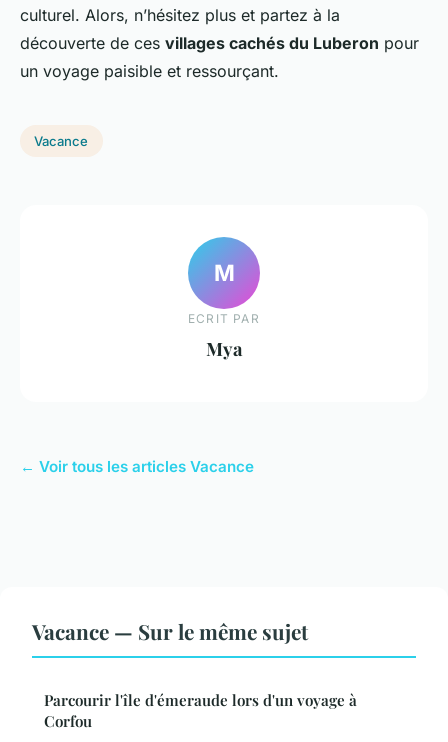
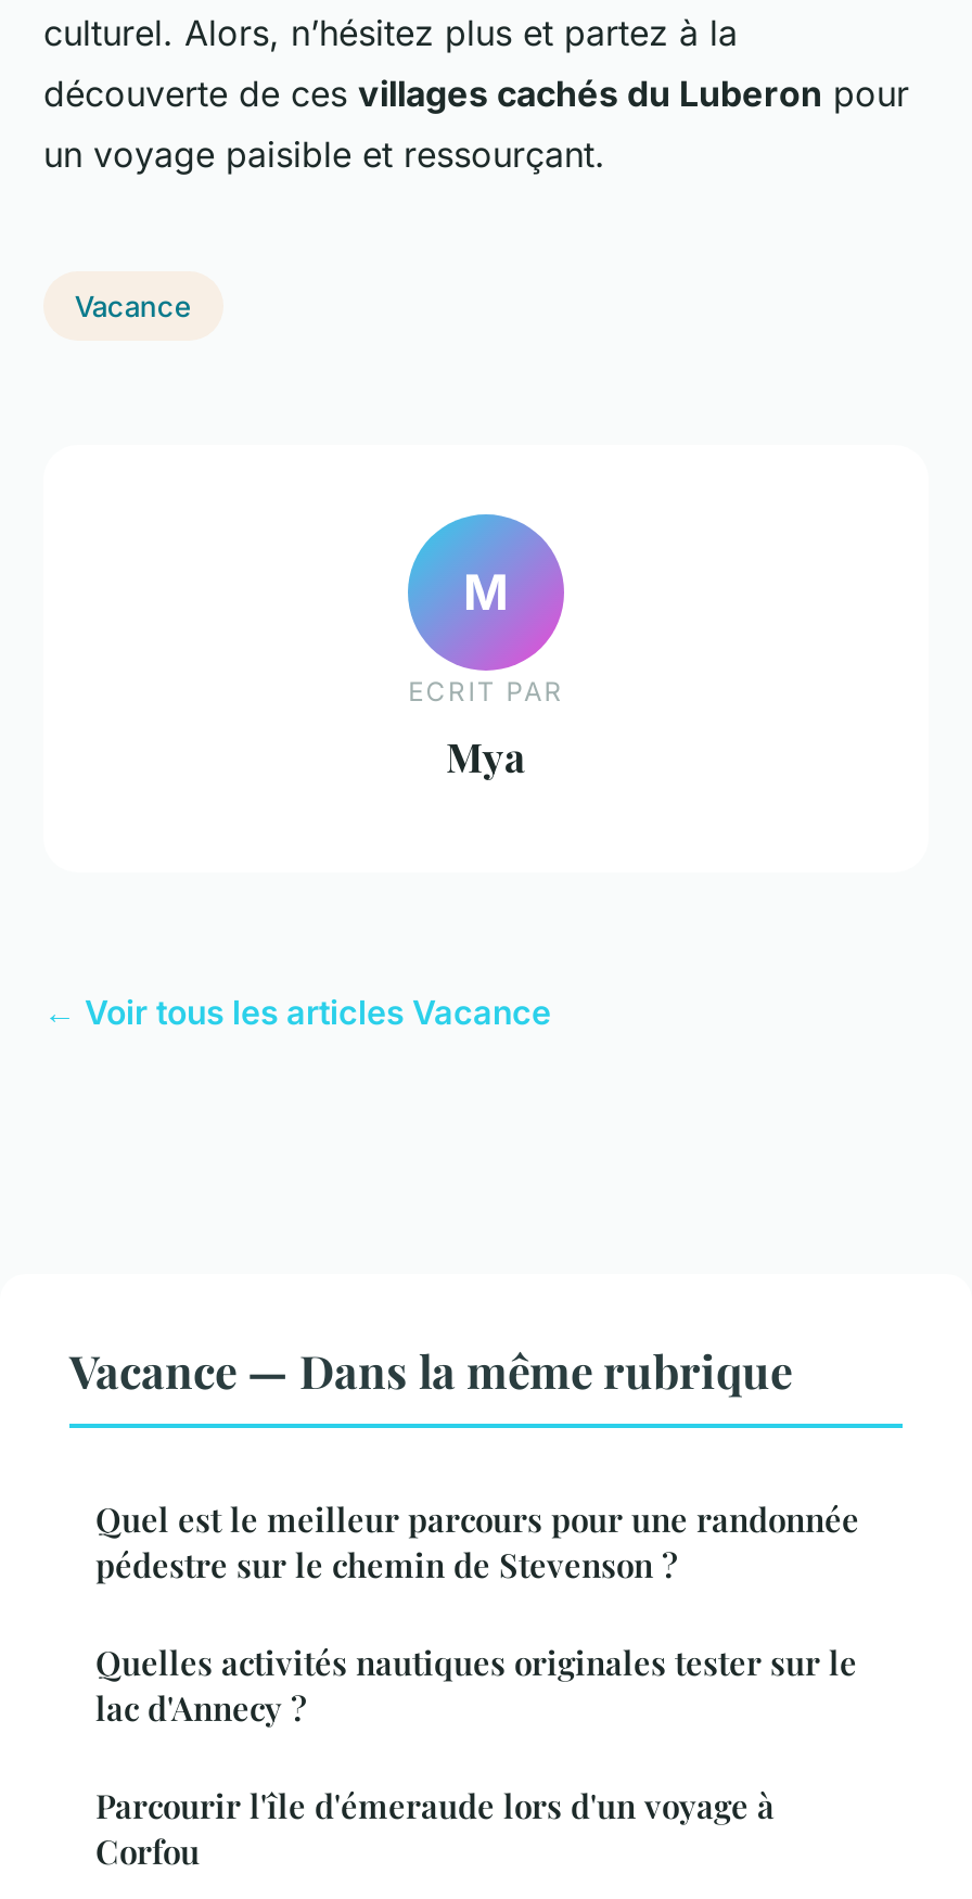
[32,617,308,645] Vacance — Sur le même sujet -> [69,1340,859,1730] Vacance — Dans la même rubrique | Quel est le meilleur parcours pour une randonnée | pédestre sur le chemin de Stevenson ? | Quelles activités nautiques originales tester sur le | lac d'Annecy ?

